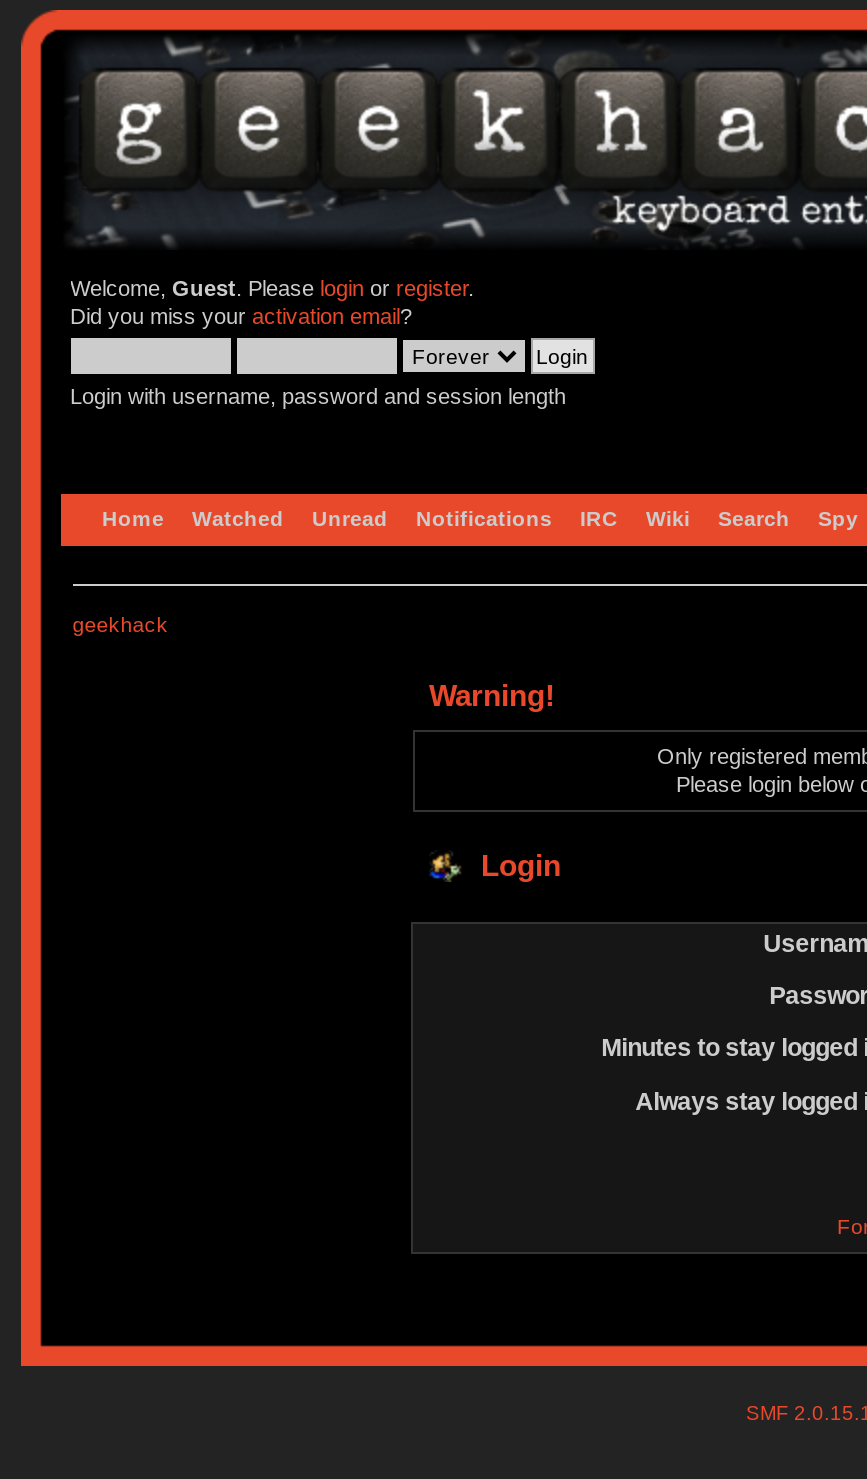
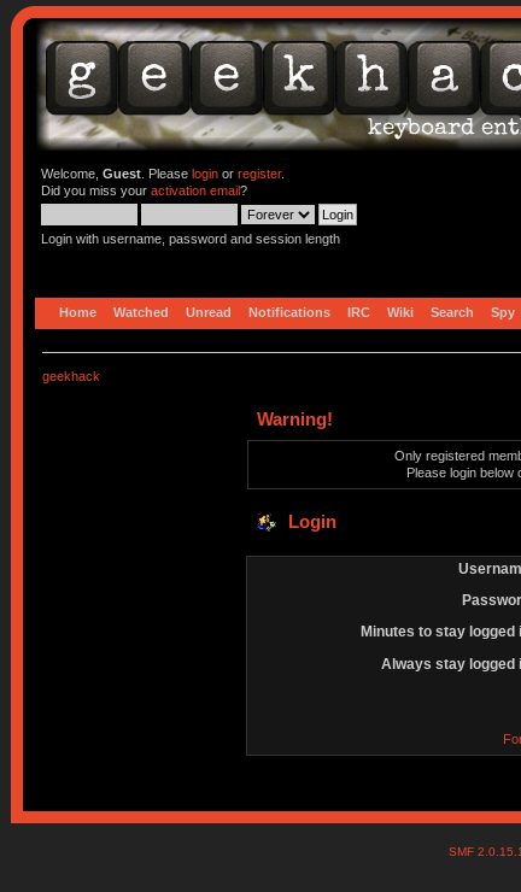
[67,38,861,246] [image] -> [37,22,517,149] [image]

